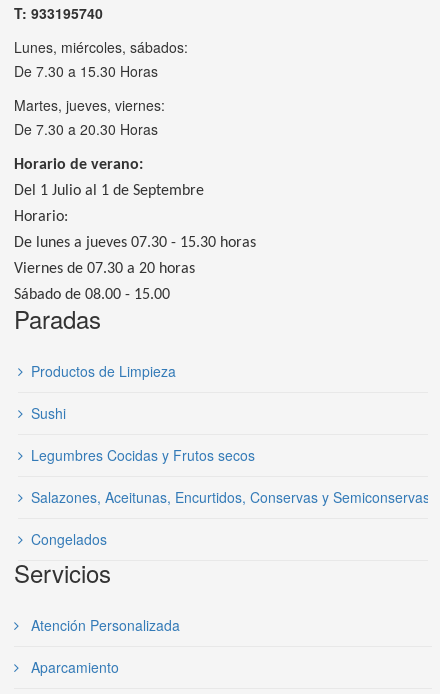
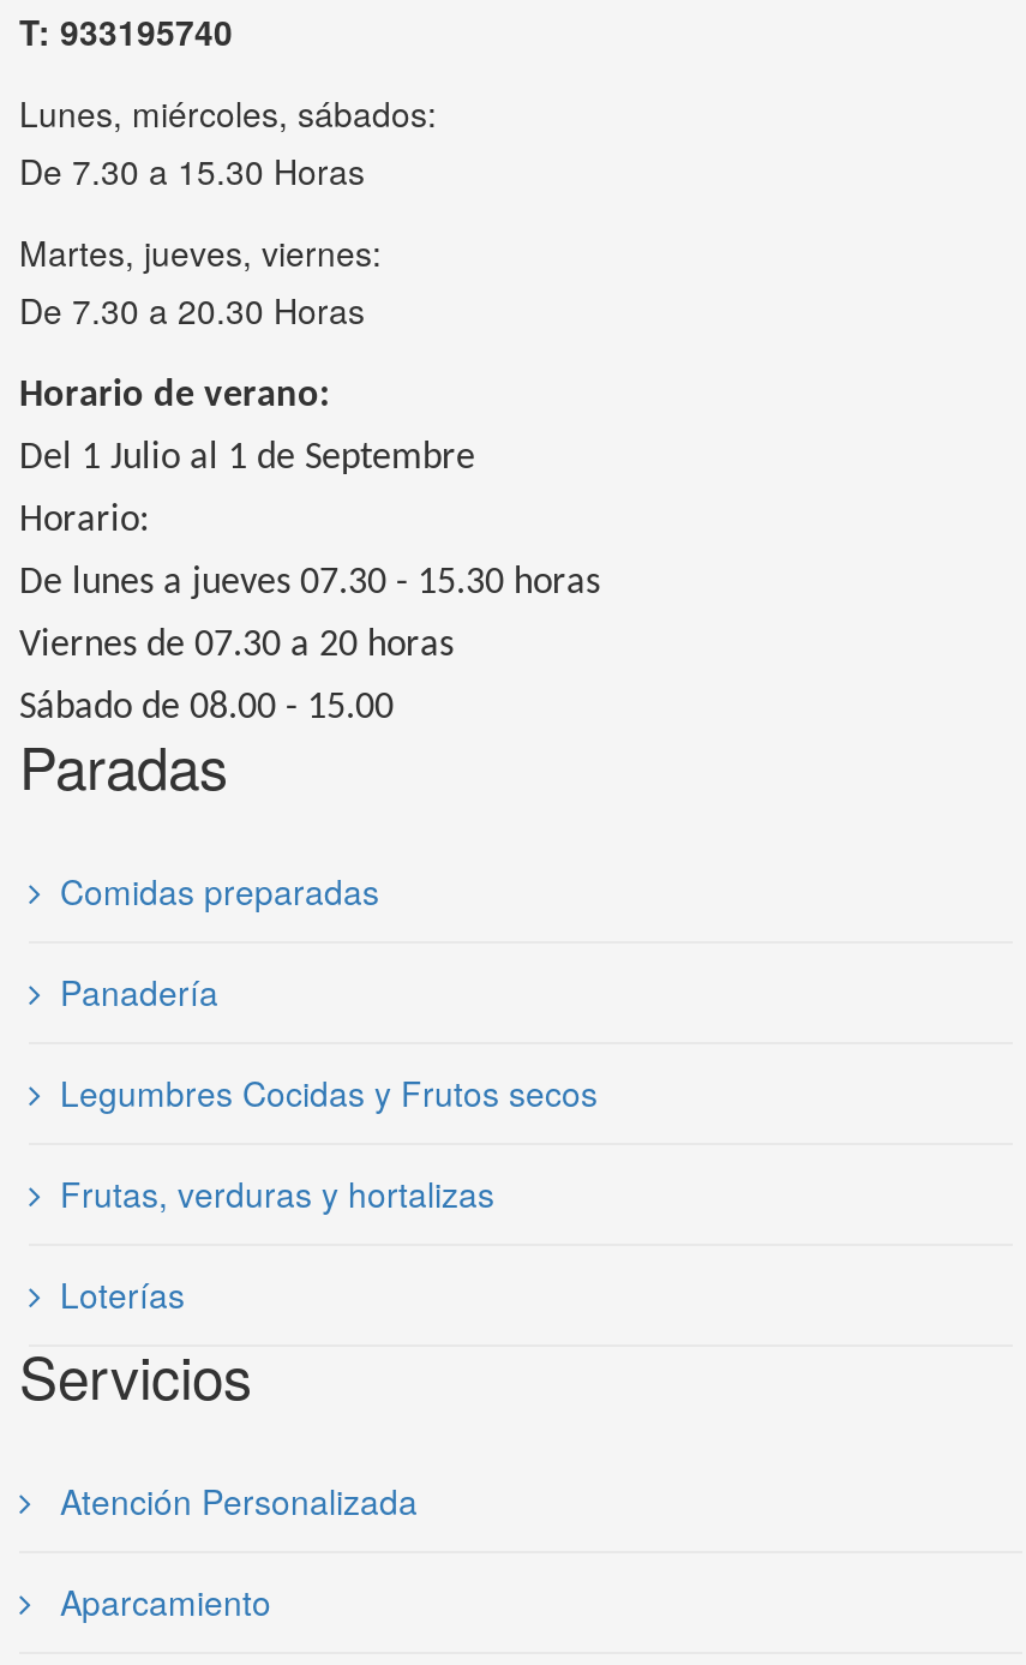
[31,361,176,381] Productos de Limpieza -> [60,867,379,915] Comidas preparadas
[31,403,66,423] Sushi -> [60,968,218,1016] Panadería
[31,487,430,507] Salazones, Aceitunas, Encurtidos, Conservas y Semiconservas -> [60,1169,494,1217] Frutas, verduras y hortalizas
[31,529,107,549] Congelados -> [60,1270,185,1318] Loterías

